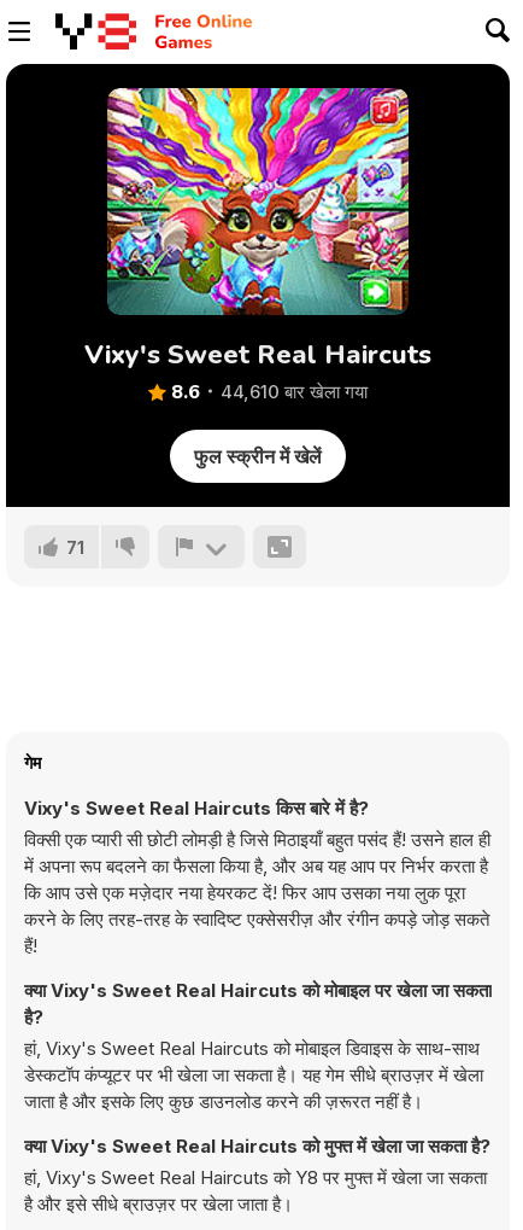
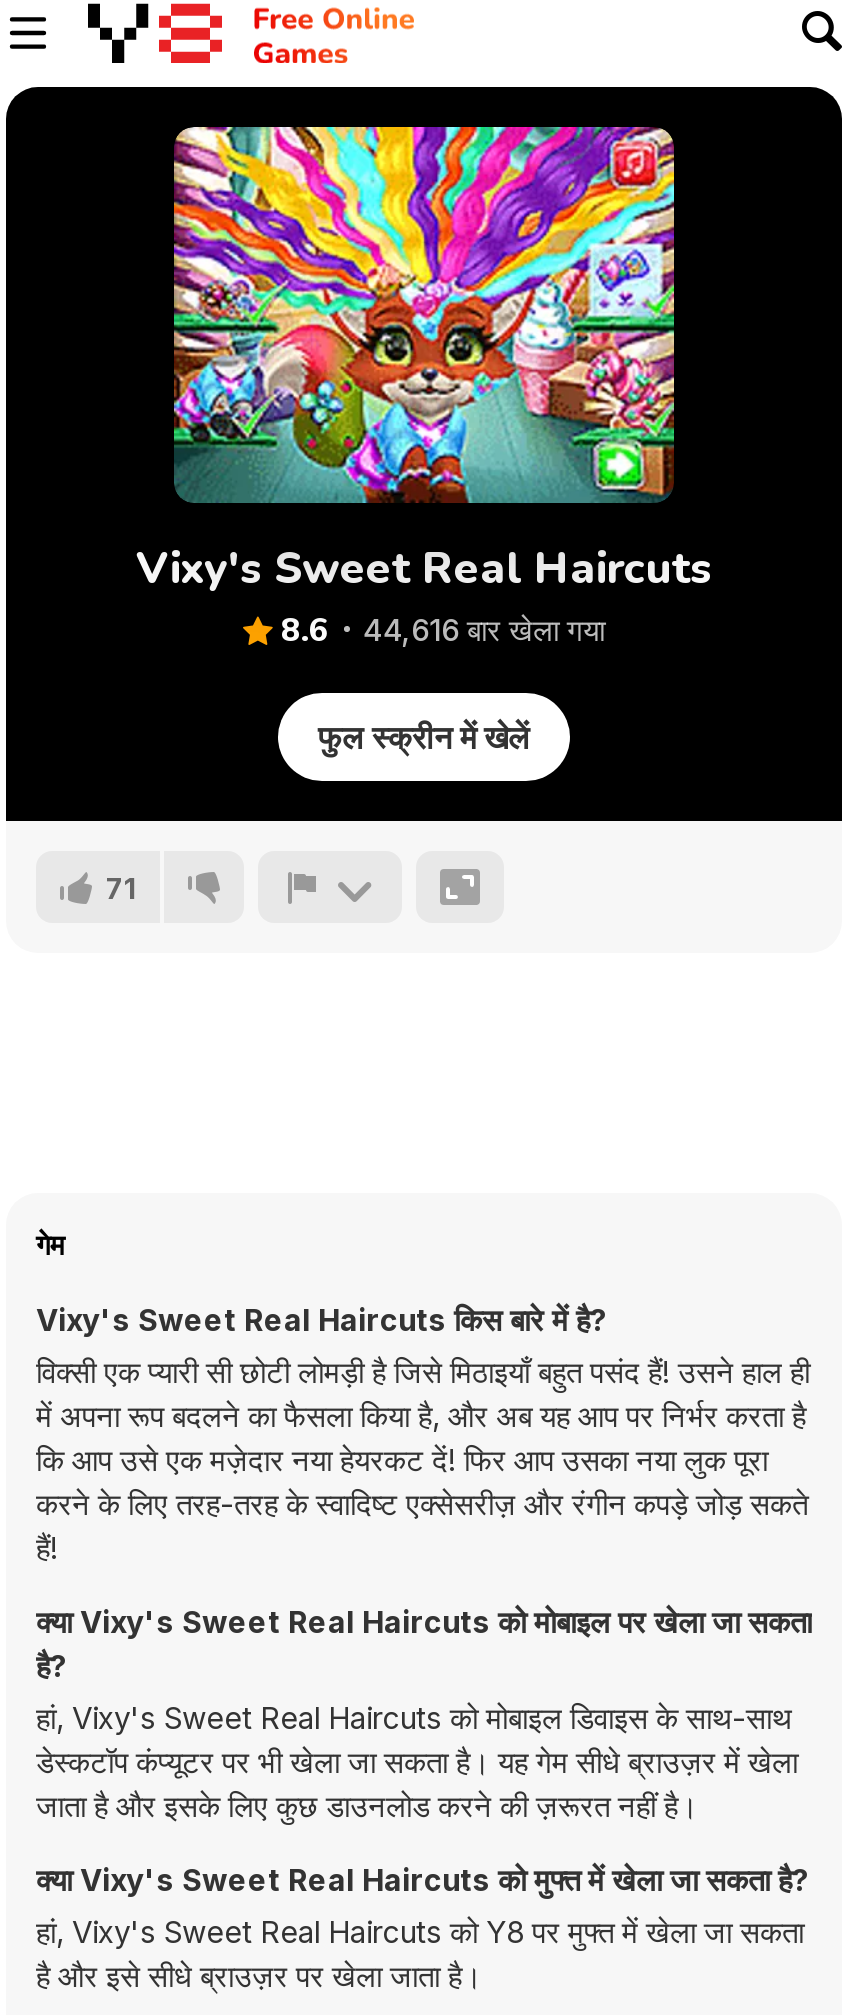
[171,379,368,406] 8.6 44,610 बार खेला गया -> [281,609,605,653] 8.6 44,616 बार खेला गया

